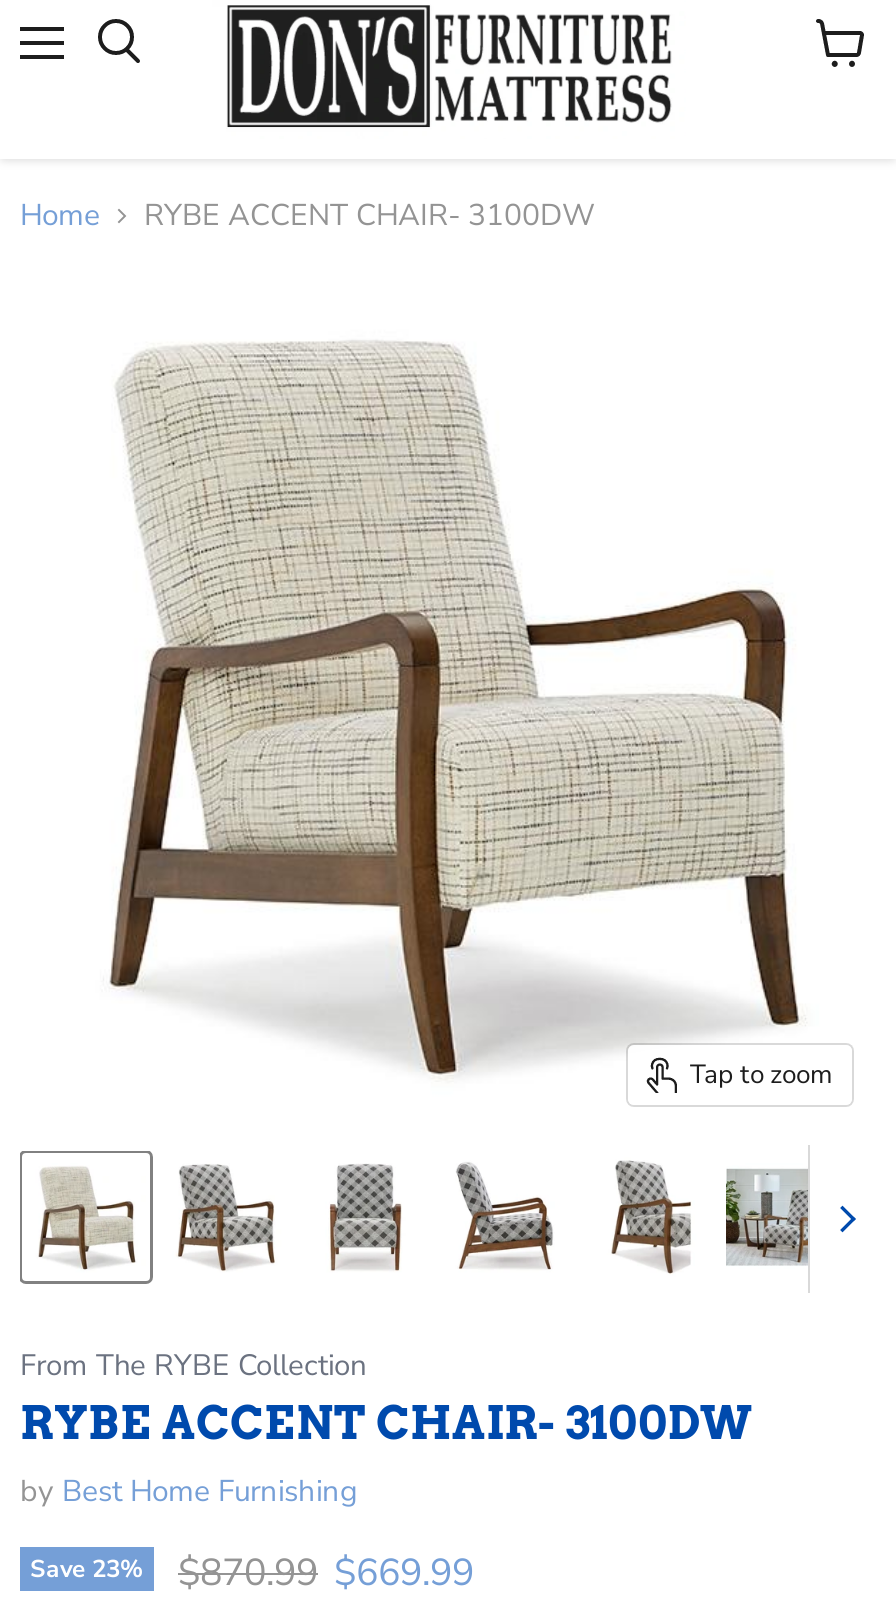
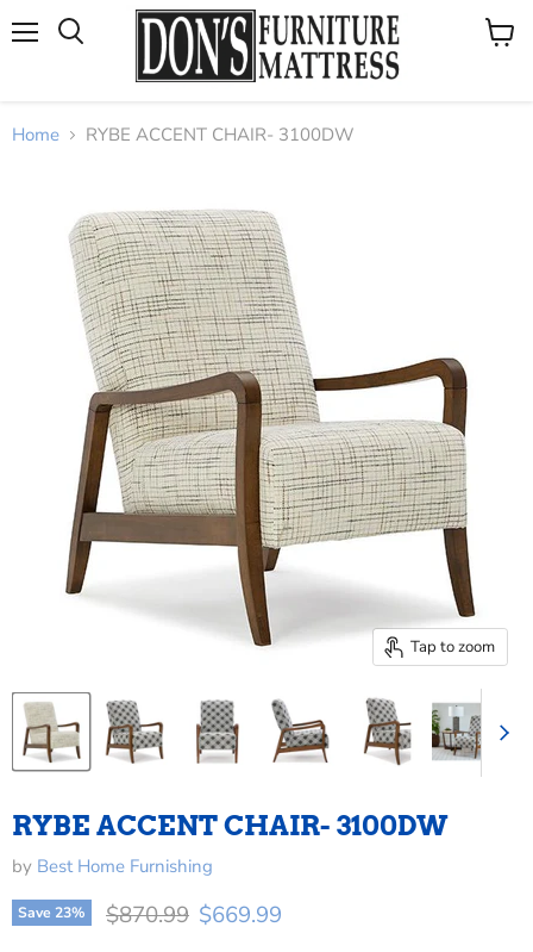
[20,1345,366,1385] From The RYBE Collection -> none

